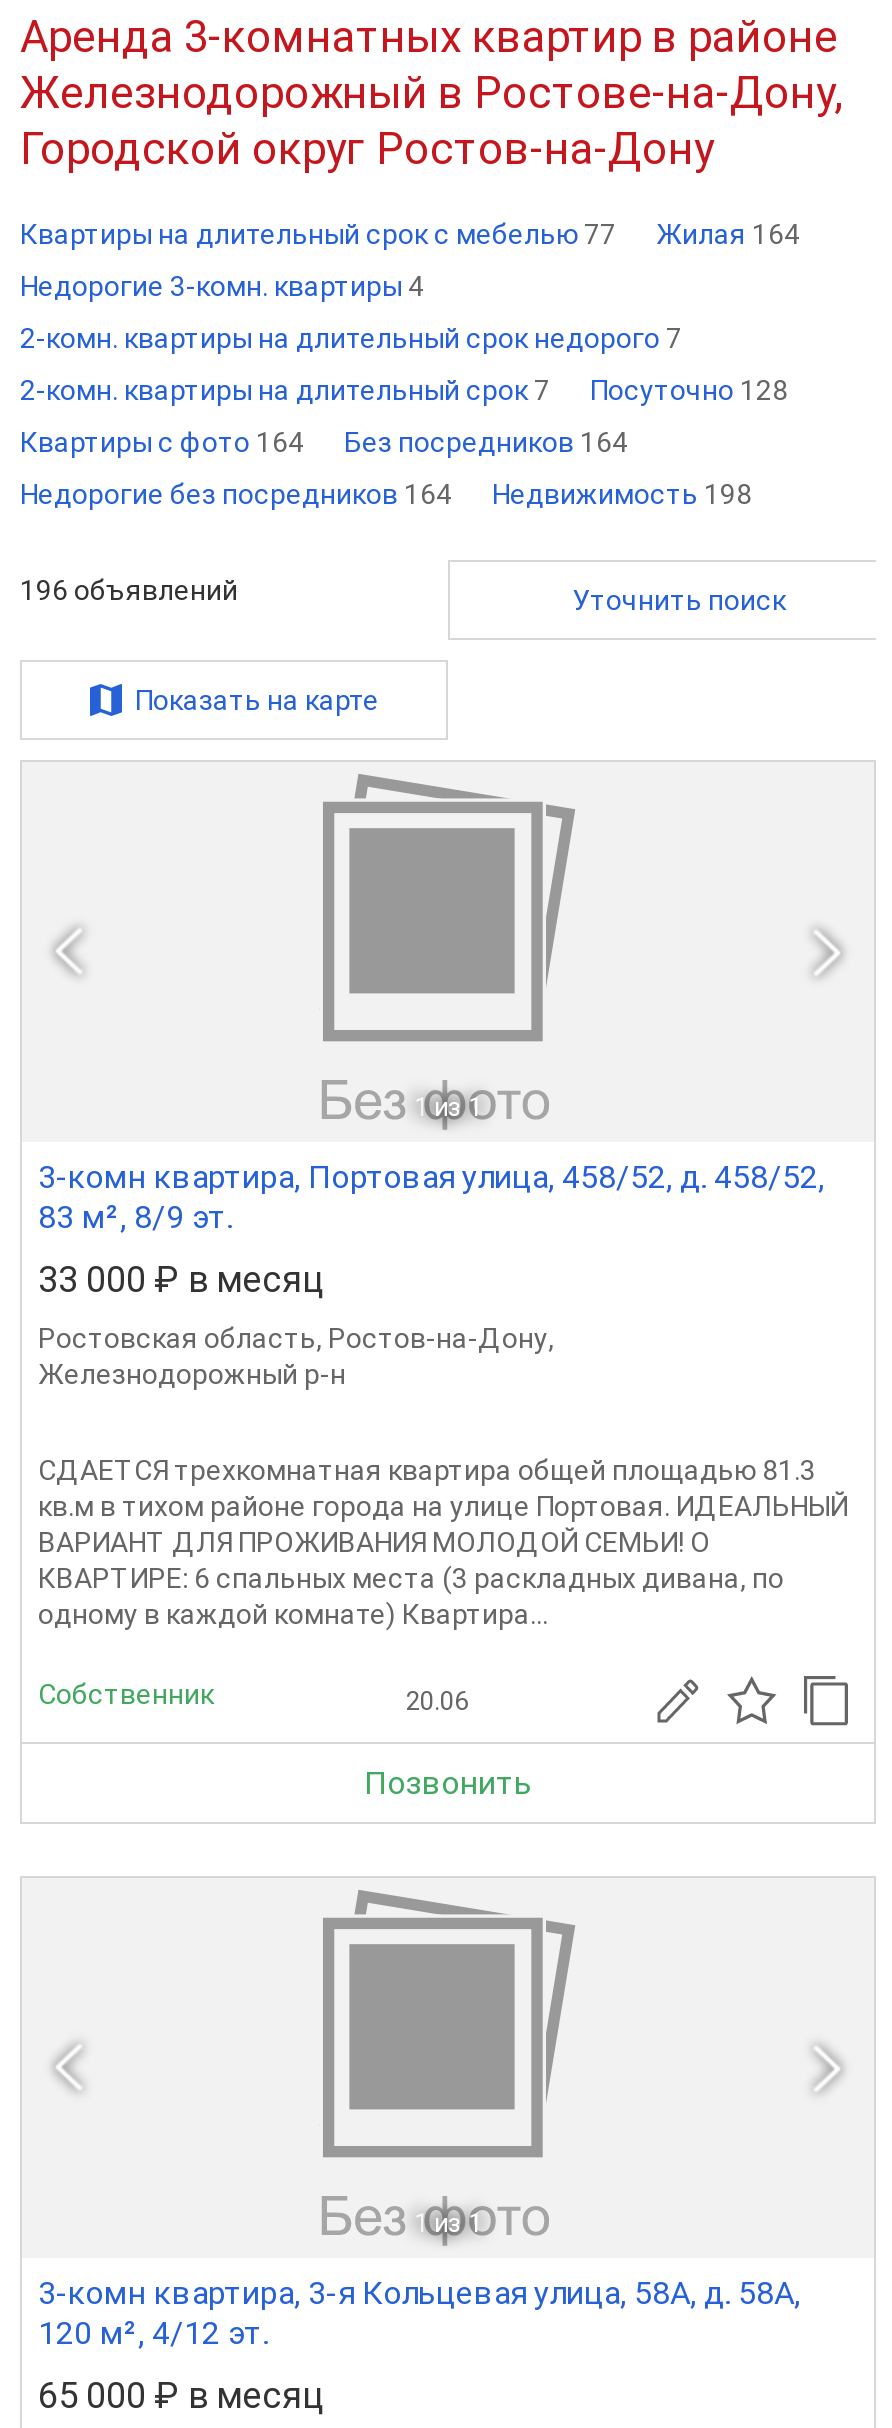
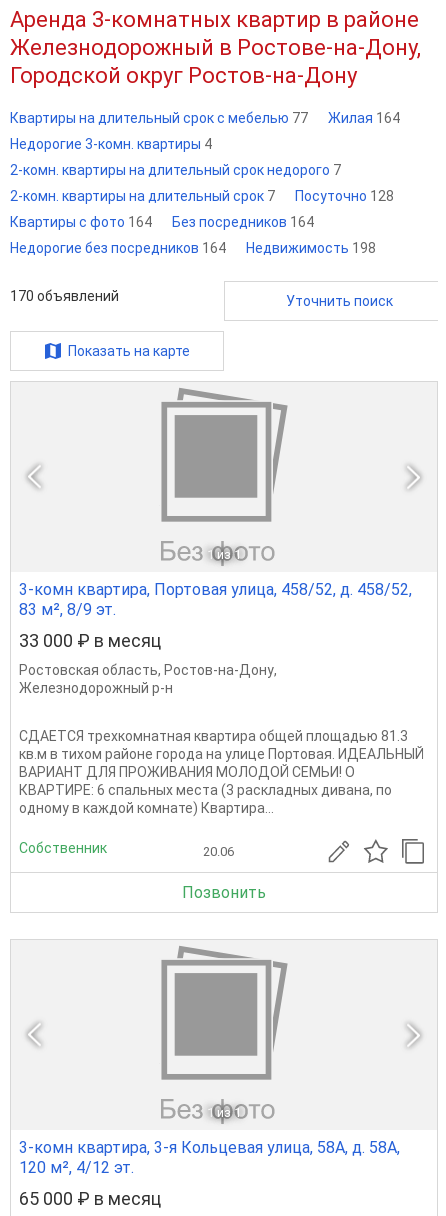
[20,574,238,606] 196 объявлений -> [10,288,119,304] 170 объявлений

